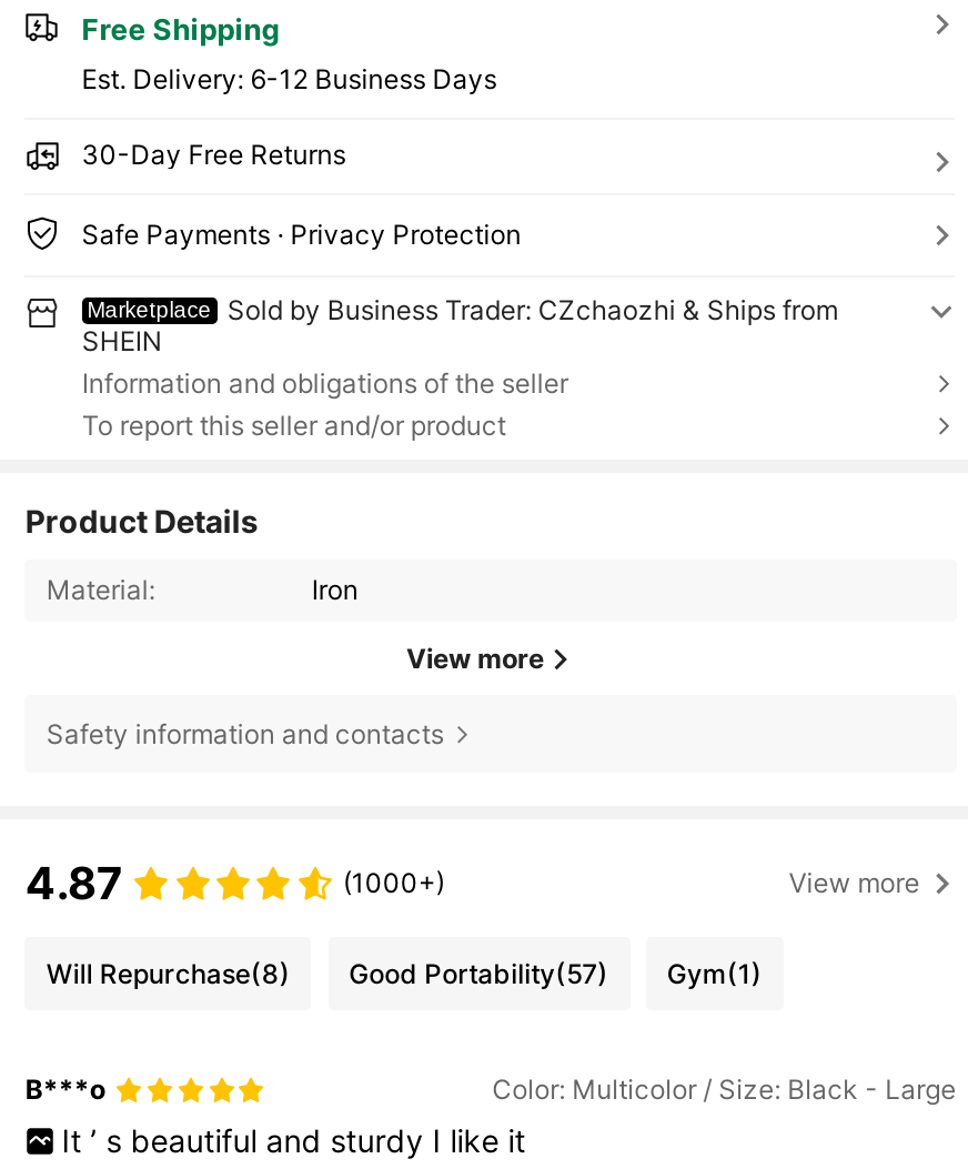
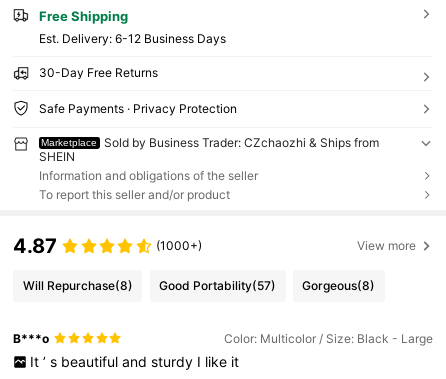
[25,502,544,750] Product Details | Material: | Iron | View more | Safety information and contacts -> none
[46,956,762,989] Will Repurchase(8) Good Portability(57) Gym(1) -> [23,278,375,293] Will Repurchase(8) Good Portability(57) Gorgeous(8)

